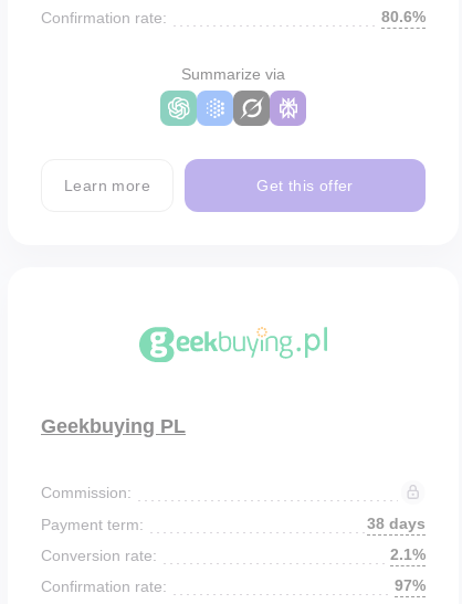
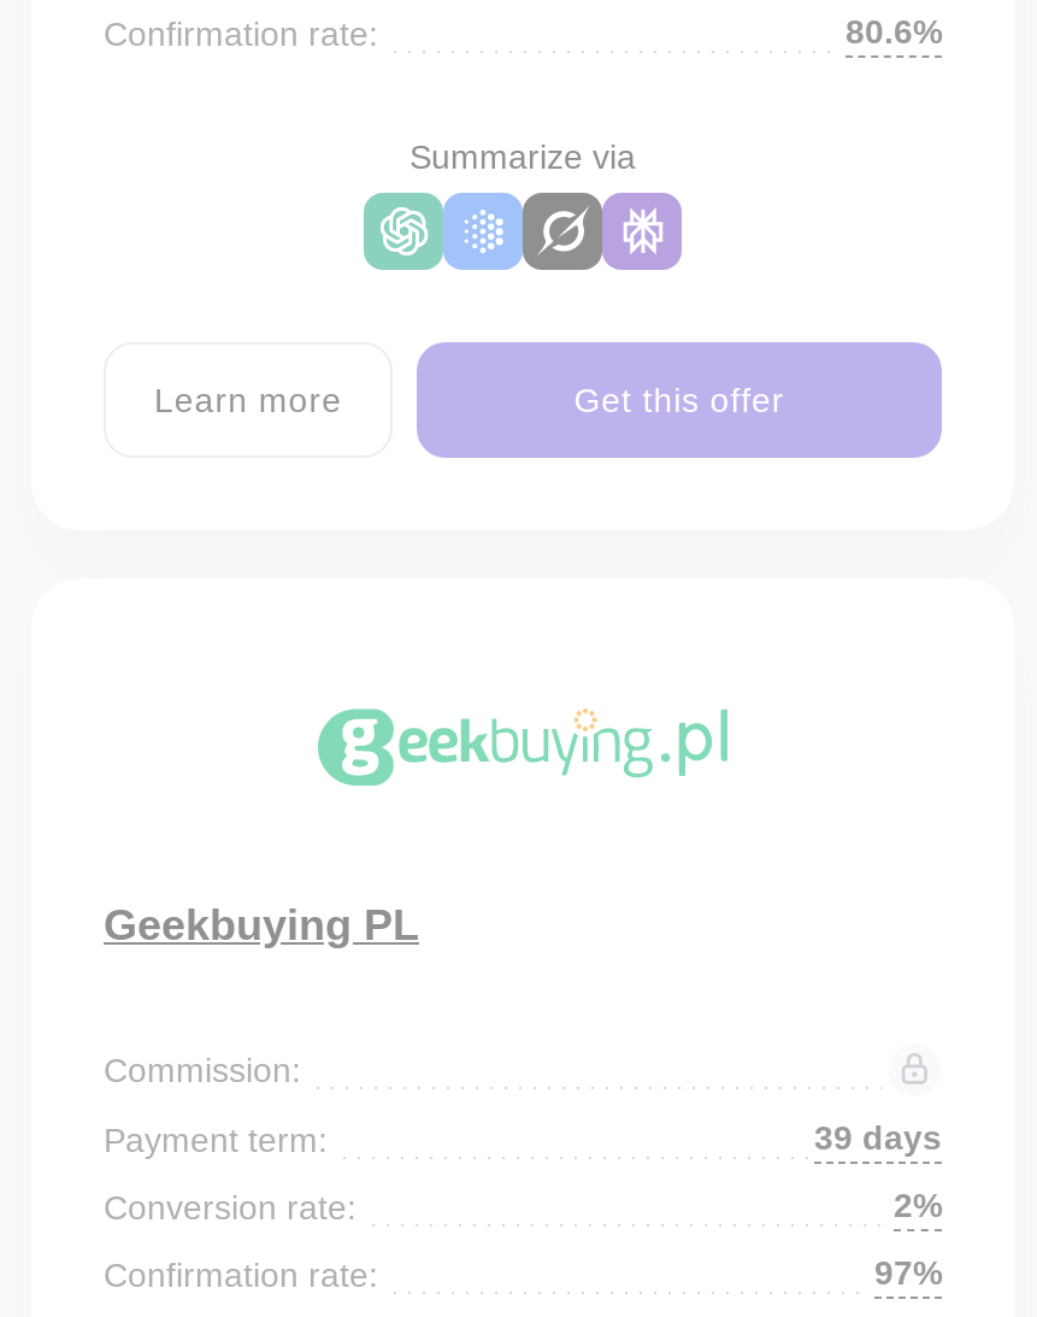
[367,515,426,532] 38 days -> [814,1118,942,1157] 39 days
[390,545,426,563] 2.1% -> [894,1186,942,1224] 2%

